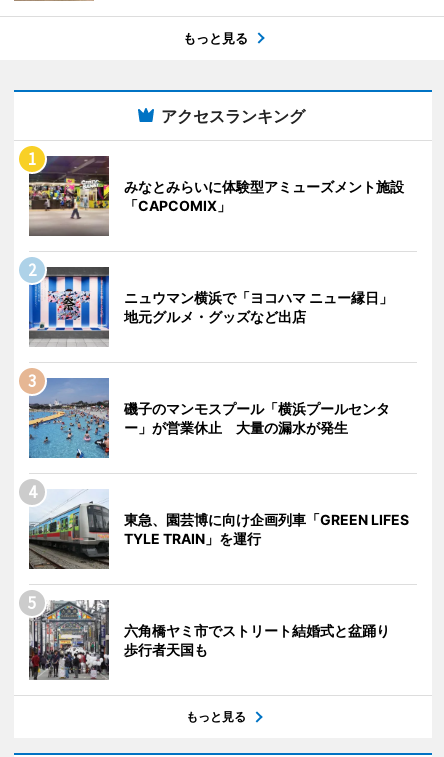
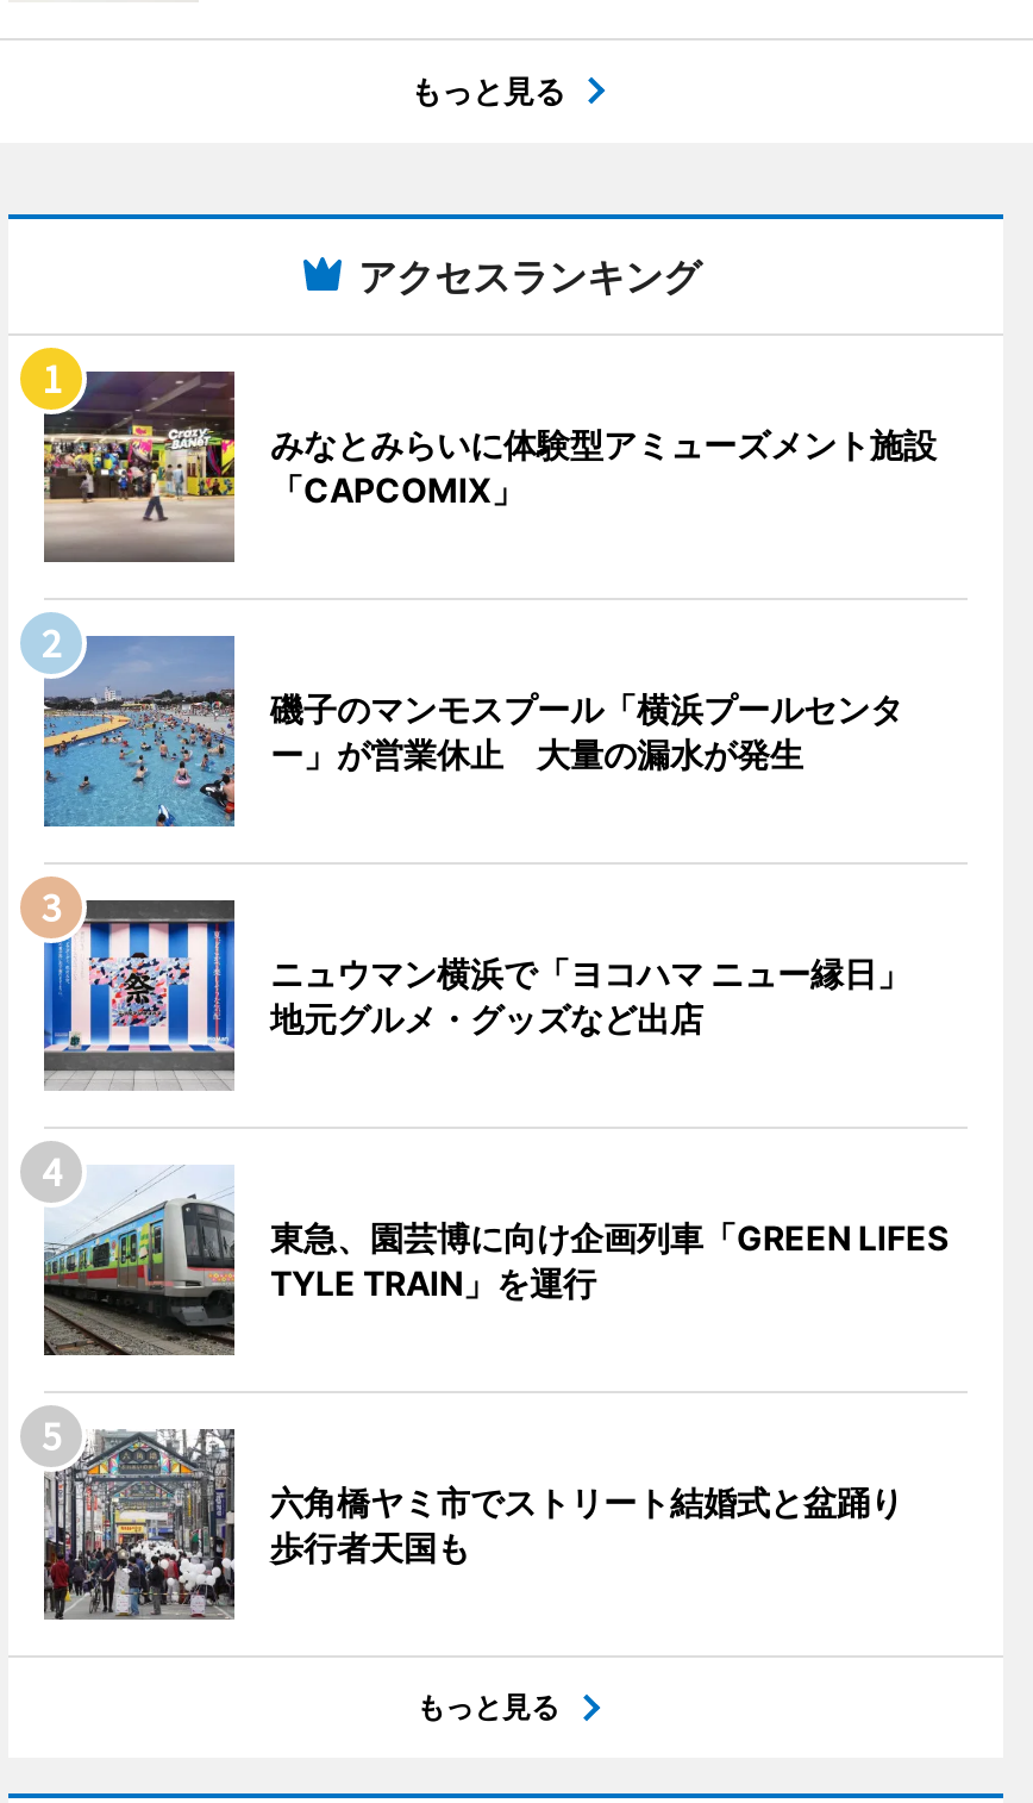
moved [22,258,407,347] -> [27,879,944,1091]: [image] | ニュウマン横浜で「ヨコハマ ニュー縁日」 | 地元グルメ・グッズなど出店
moved [28,377,390,459] -> [42,634,903,826]: [image] | 磯子のマンモスプール「横浜プールセンタ | ー」が営業休止 大量の漏水が発生

